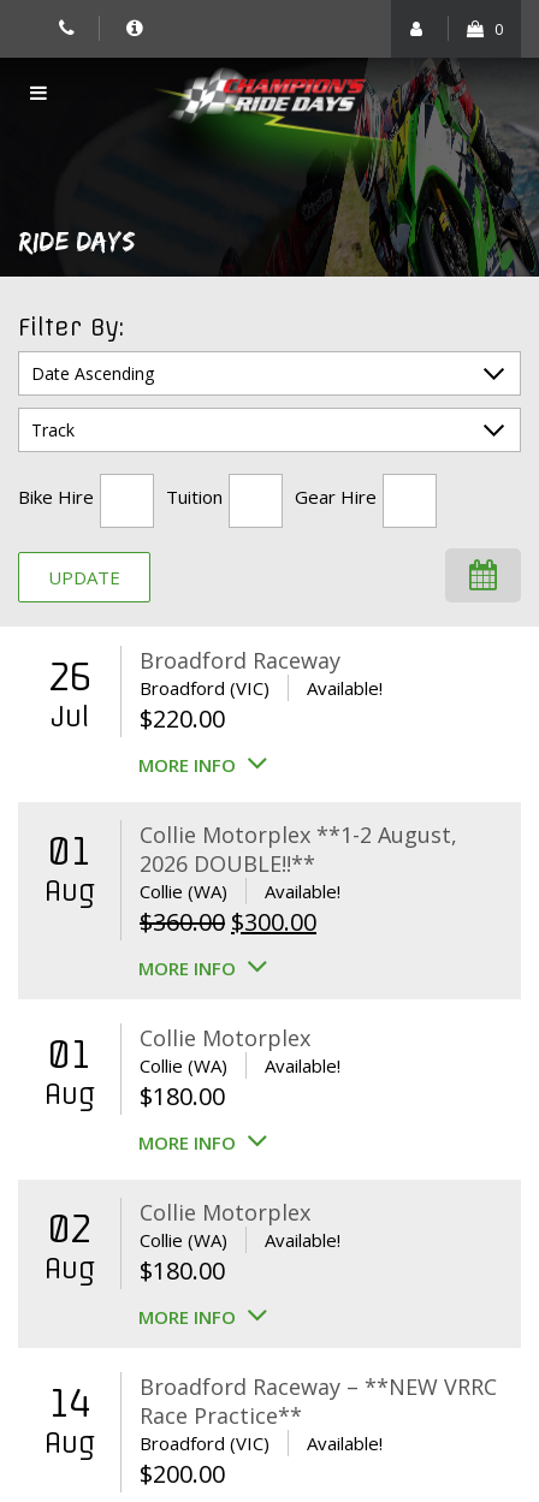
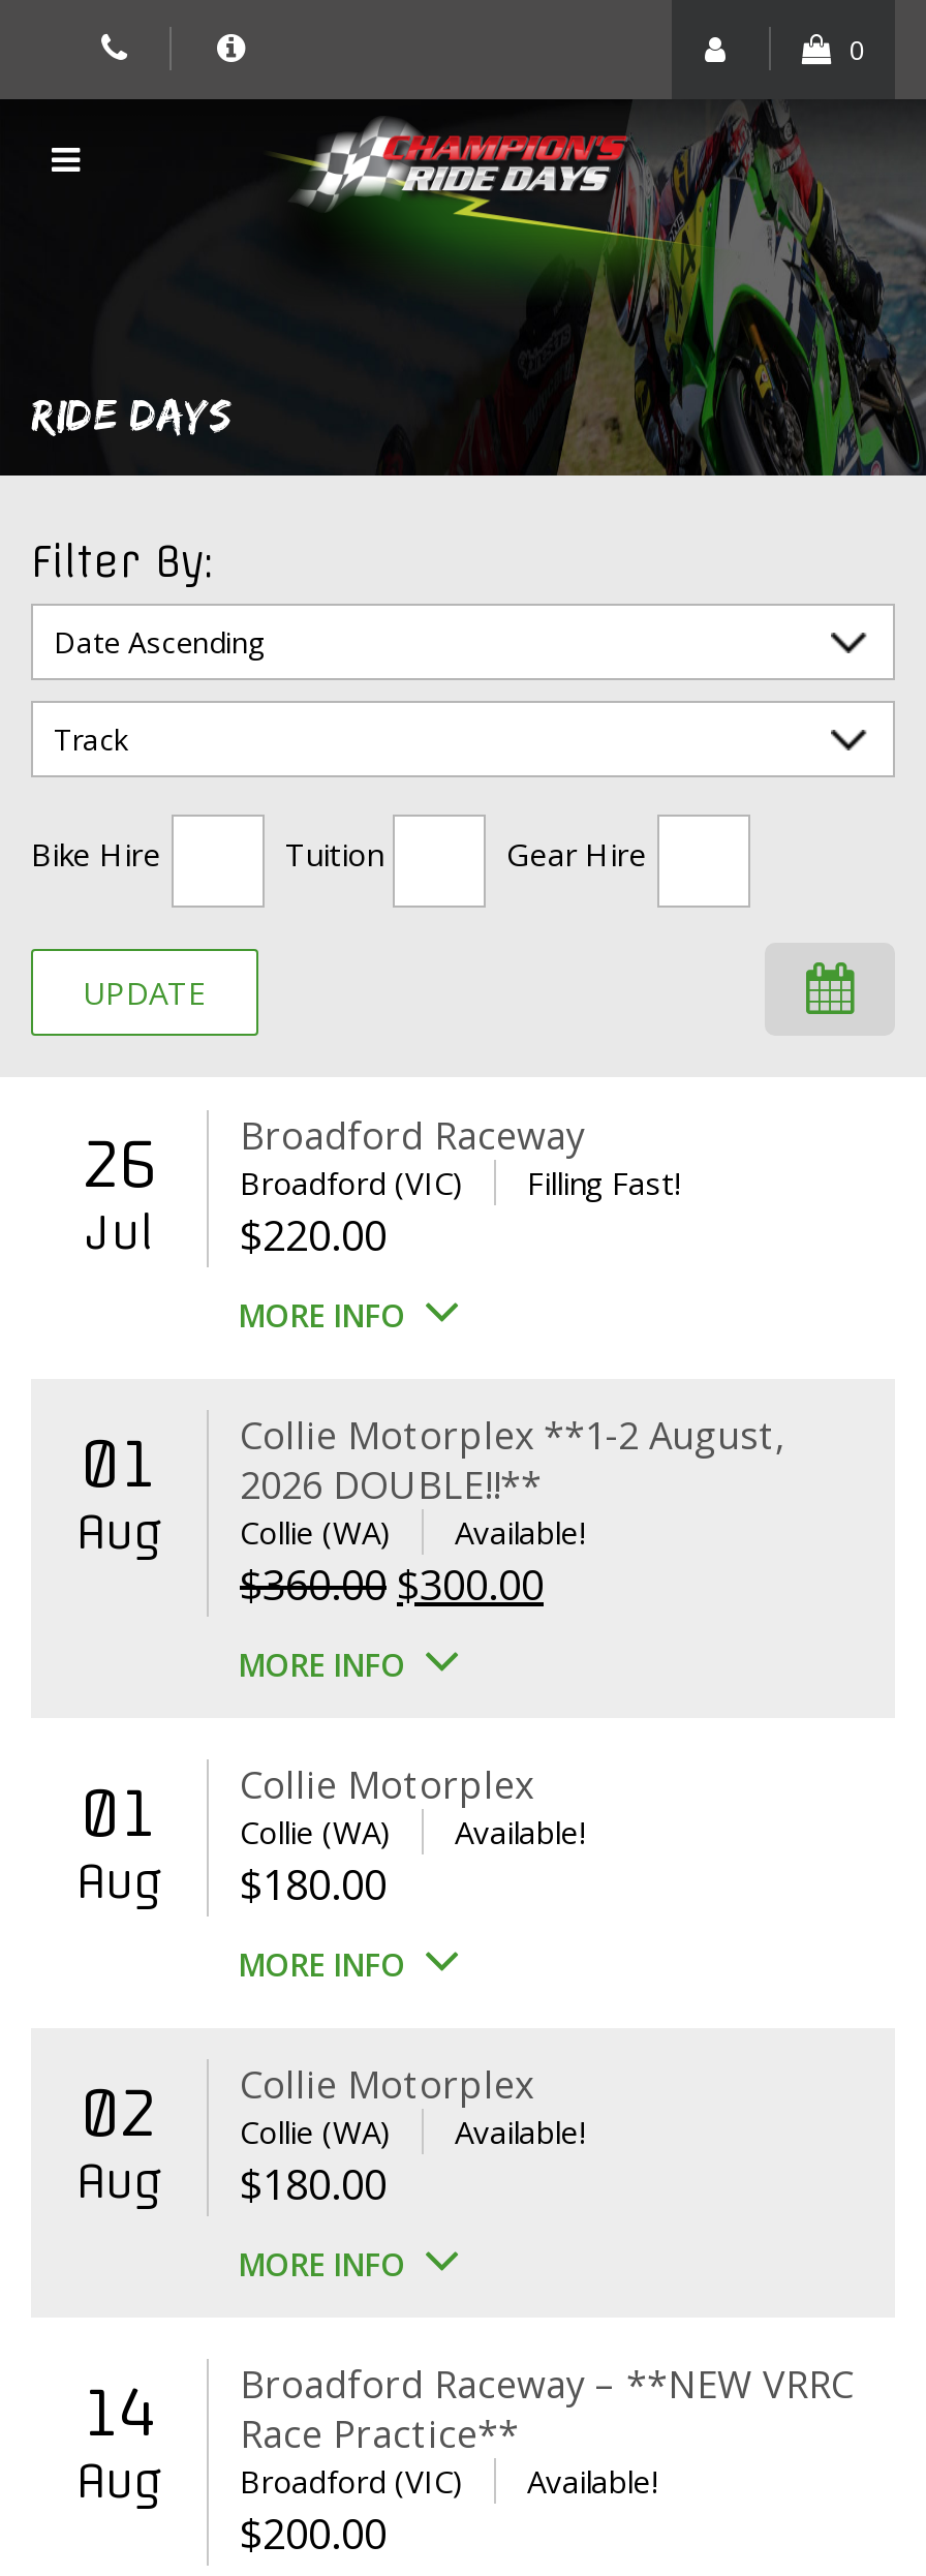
[307,676,383,700] Available! -> [527,1162,680,1203] Filling Fast!

